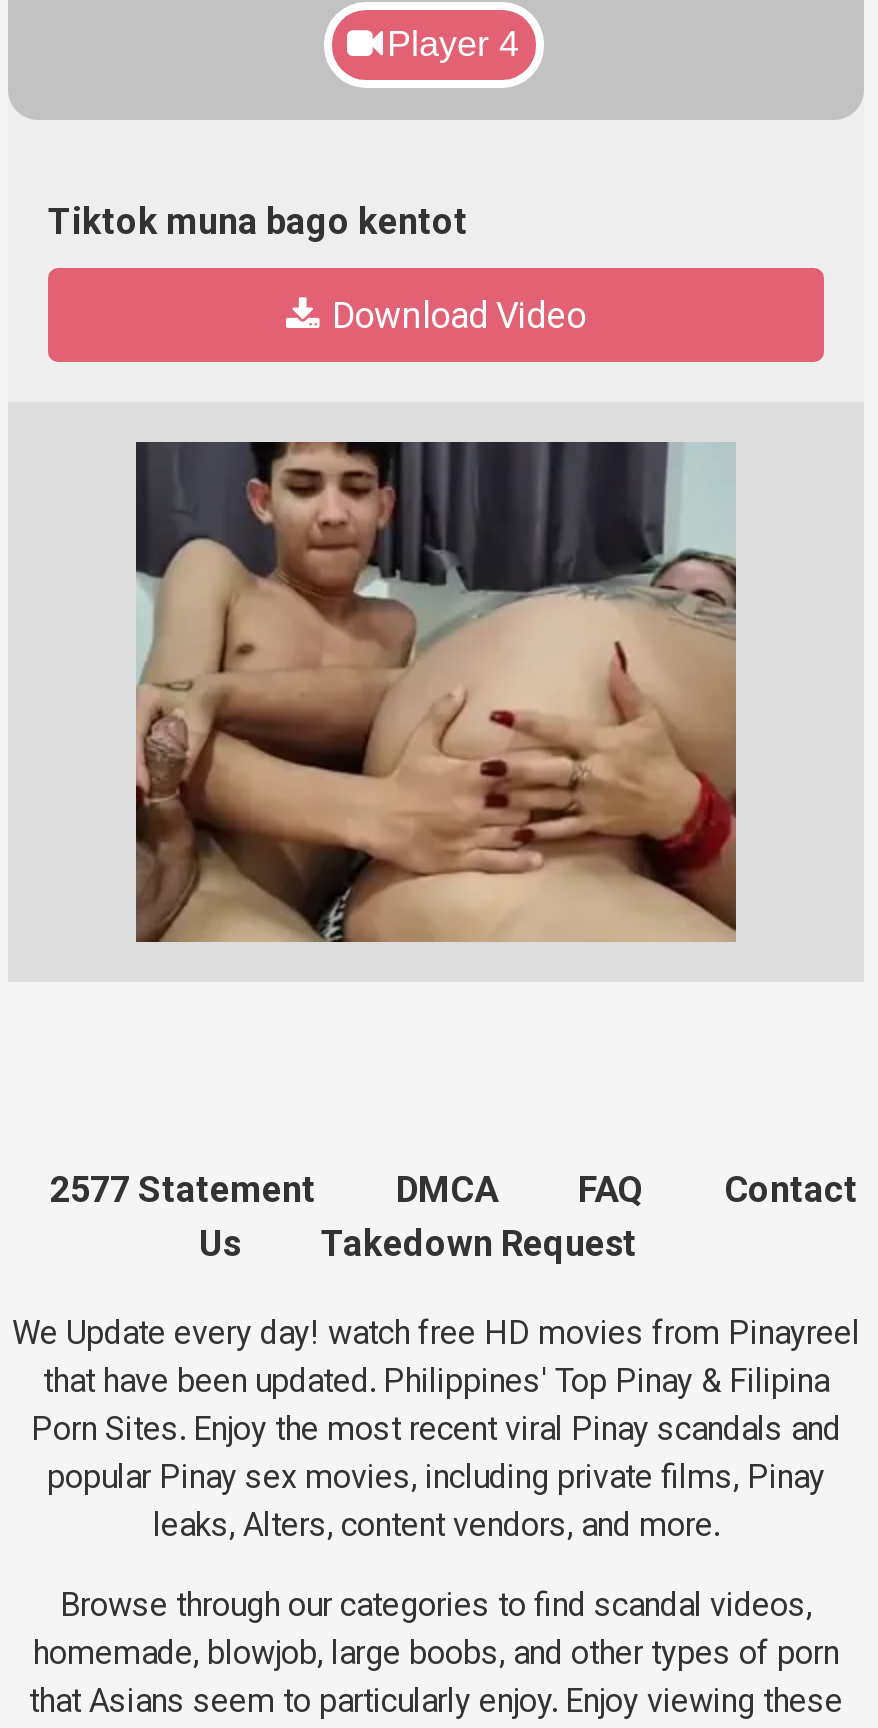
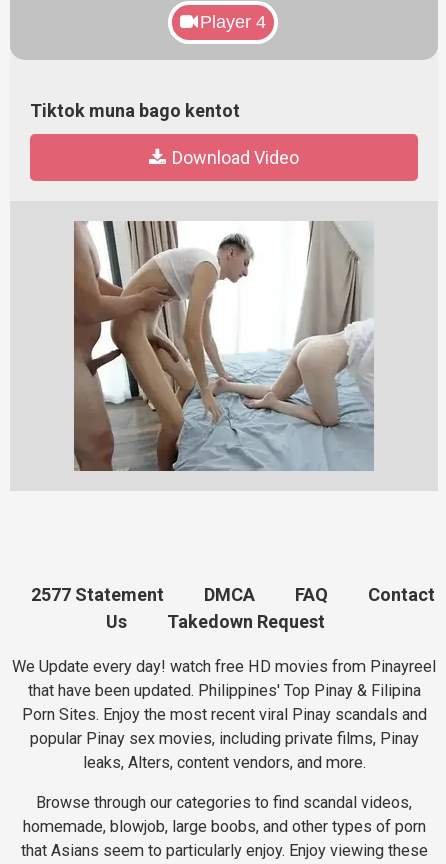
[136,440,738,942] [image] -> [73,220,375,472] [image]

